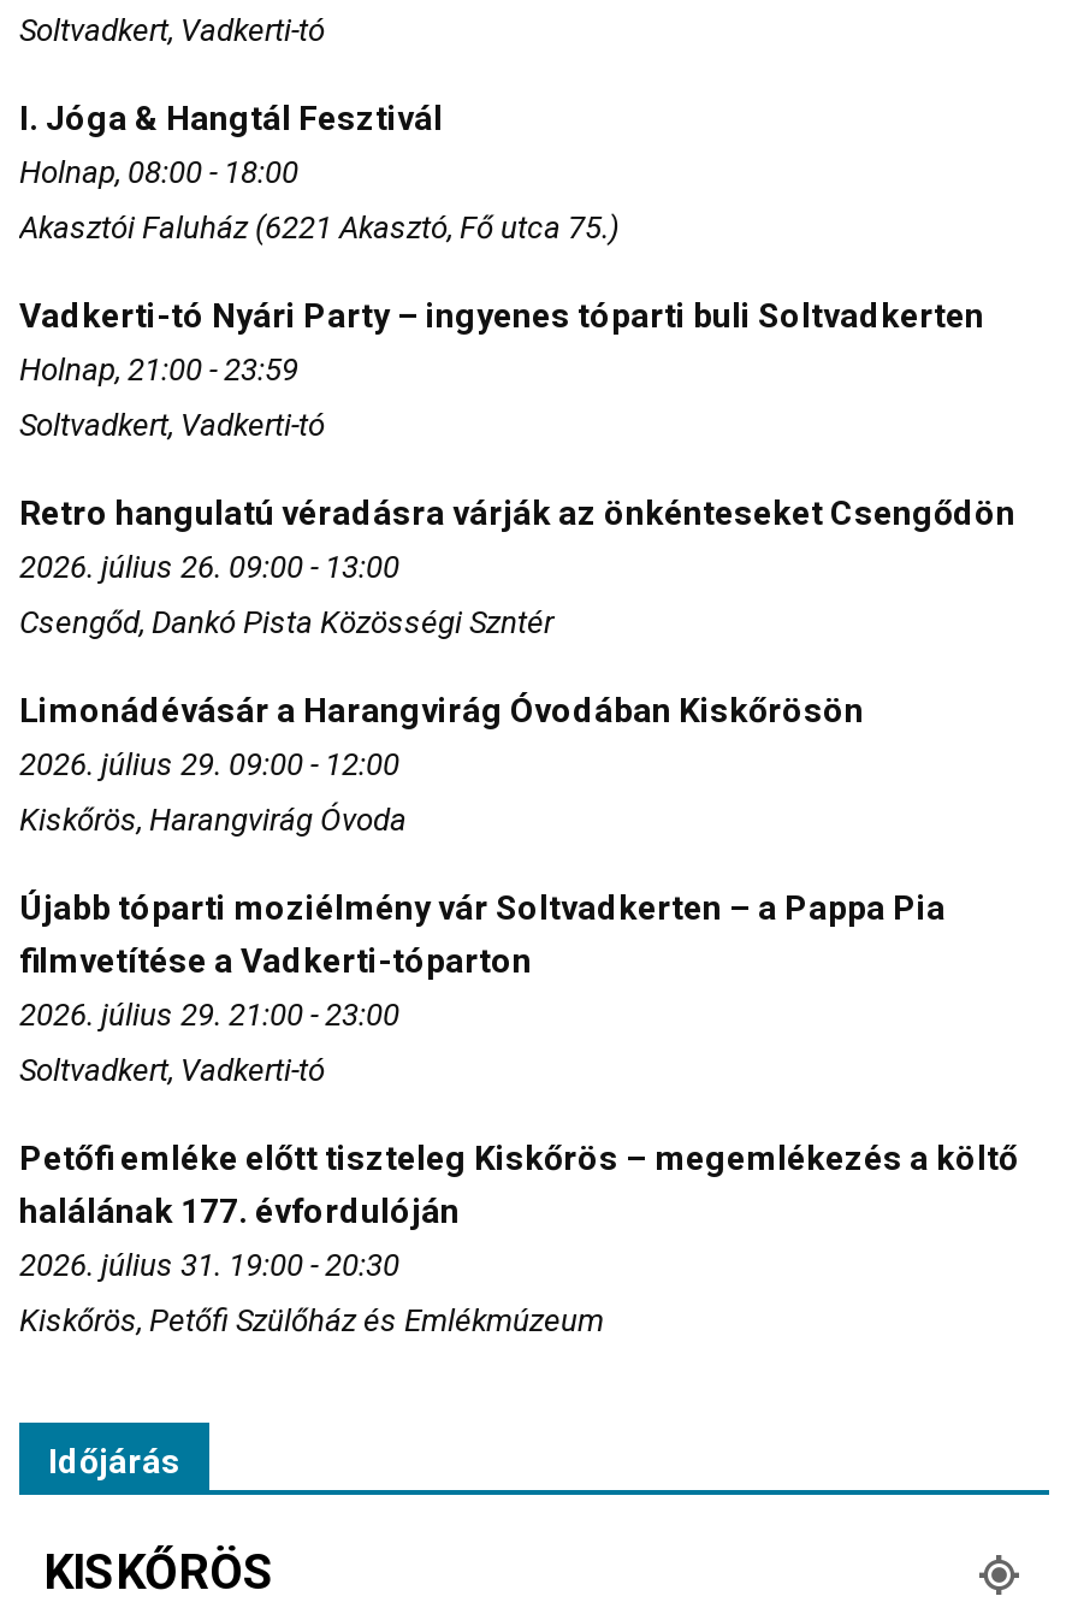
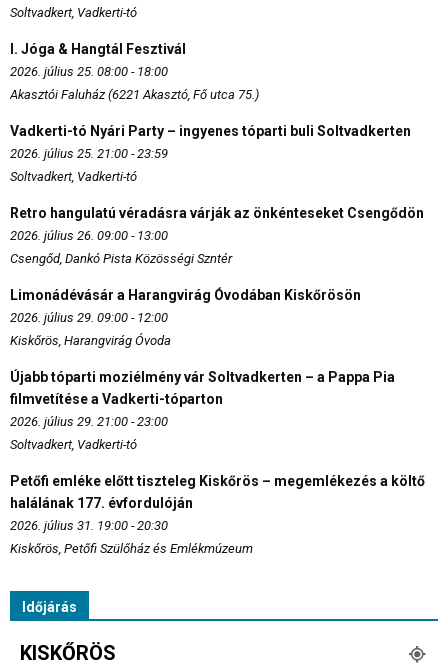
[19,154,298,190] Holnap, 08:00 - 18:00 -> [10,64,168,79] 2026. július 25. 08:00 - 18:00
[19,351,298,388] Holnap, 21:00 - 23:59 -> [10,146,168,161] 2026. július 25. 21:00 - 23:59

